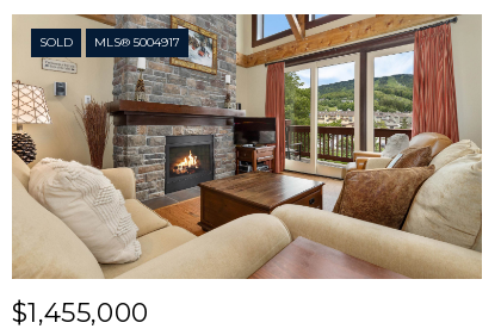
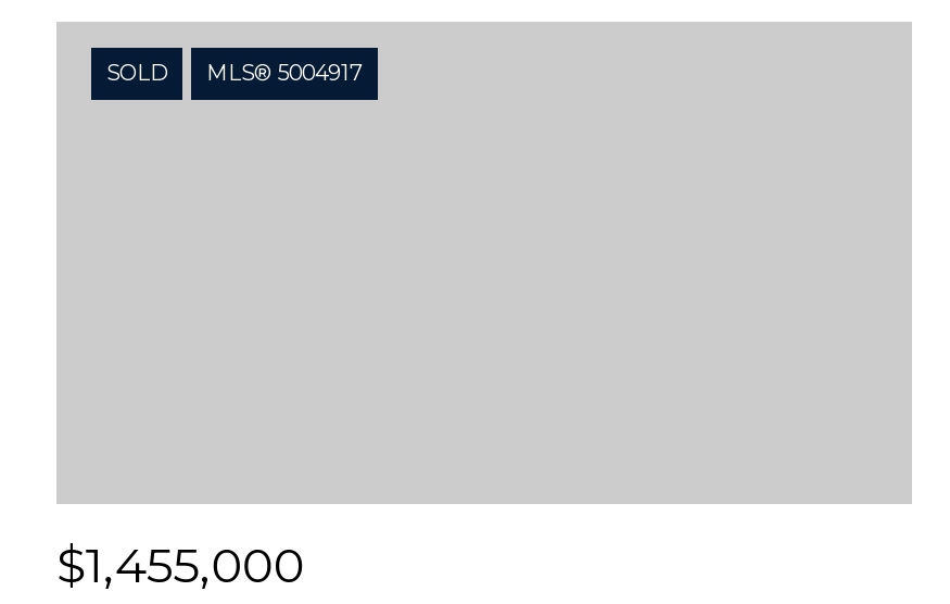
[11,13,482,279] [image] -> none

